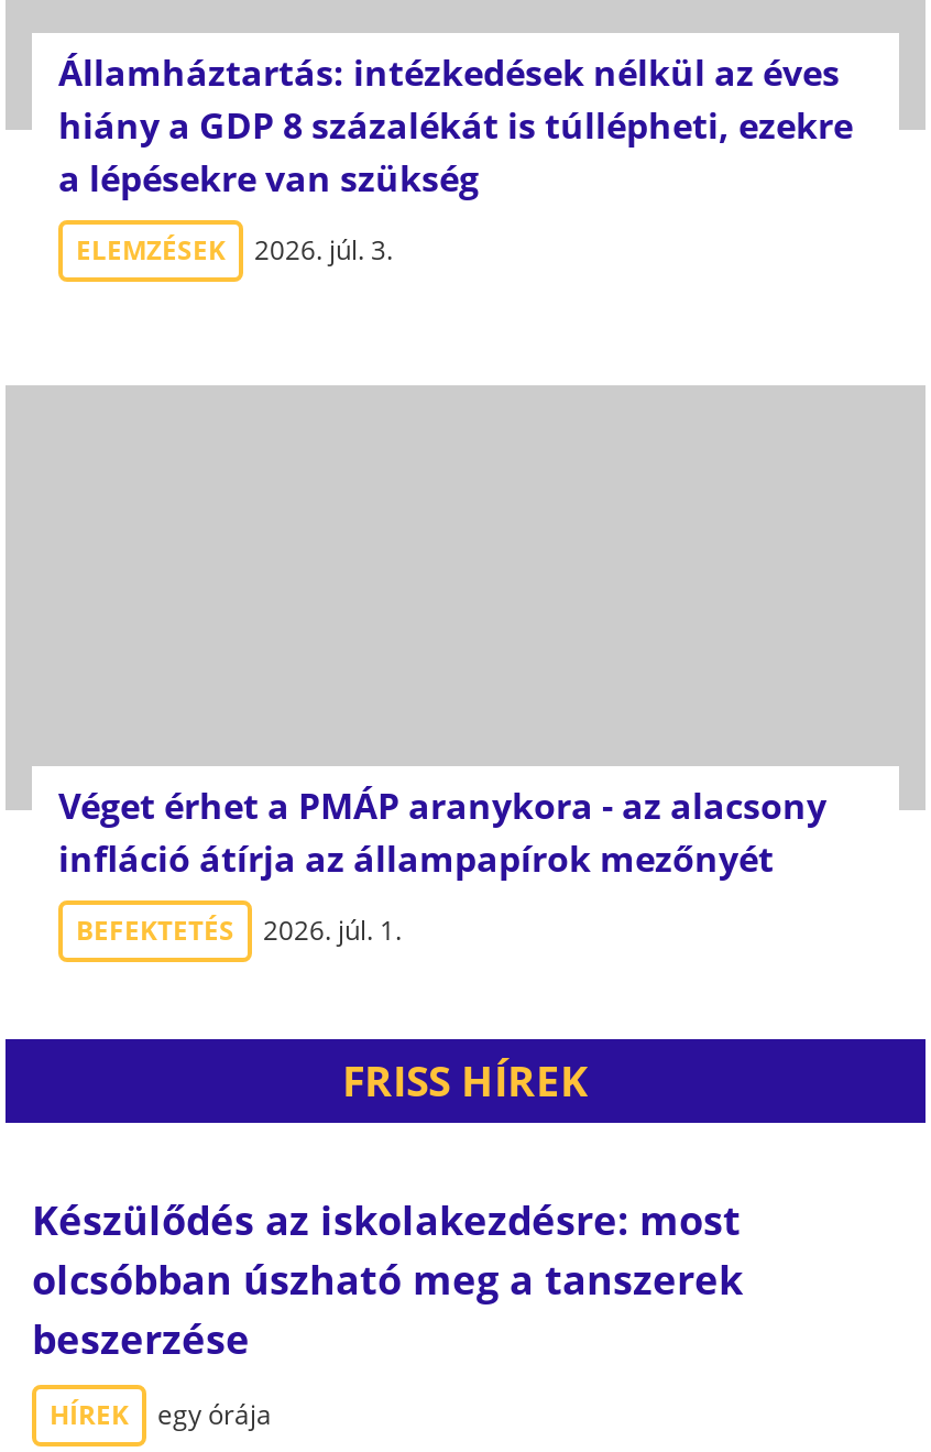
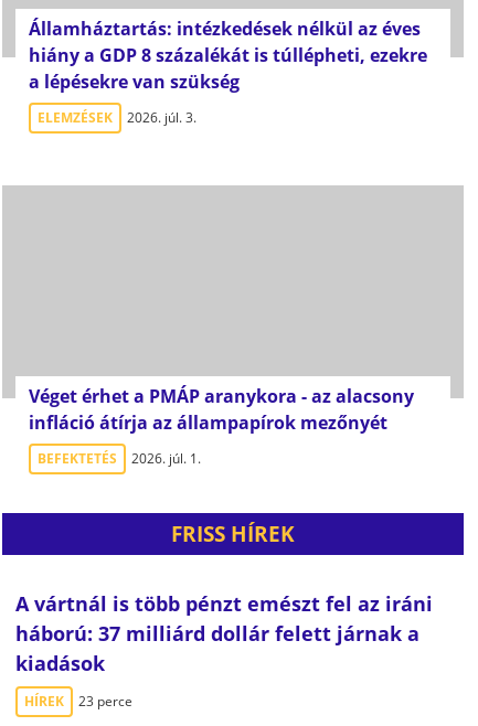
[32,1193,743,1365] Készülődés az iskolakezdésre: most | olcsóbban úszható meg a tanszerek | beszerzése -> [15,590,433,676] A vártnál is több pénzt emészt fel az iráni | háború: 37 milliárd dollár felett járnak a | kiadások
[157,1396,272,1433] egy órája -> [78,692,132,711] 23 perce

